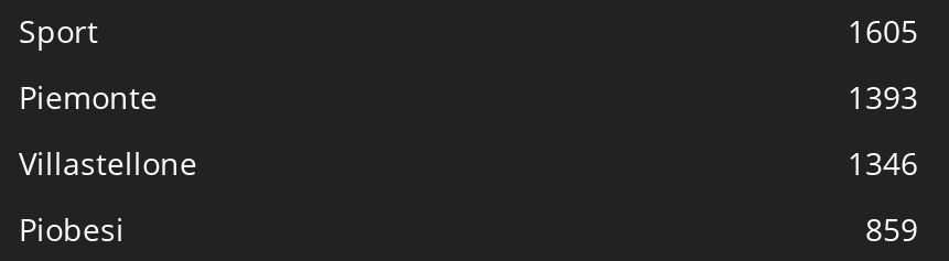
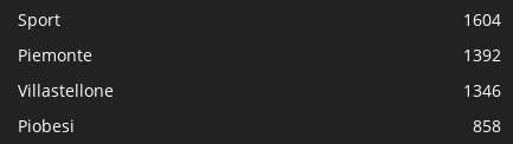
[848,10,918,52] 1605 -> [463,8,501,31] 1604
[848,76,918,118] 1393 -> [463,44,501,66] 1392
[865,208,918,250] 859 -> [473,114,501,137] 858

